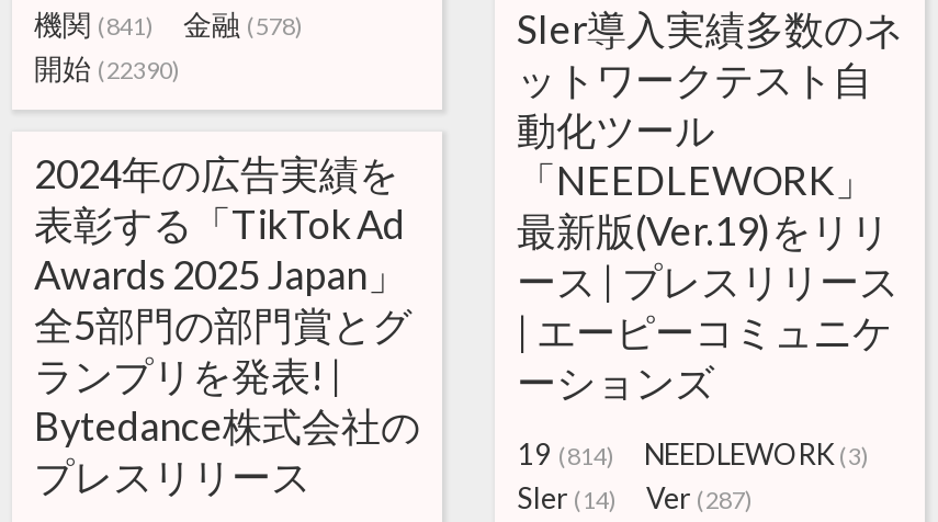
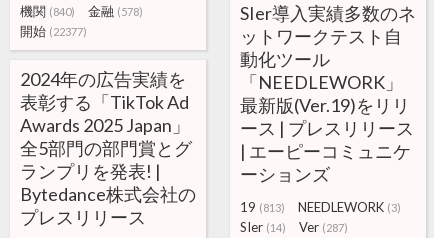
[34,7,304,42] 機関 (841) 金融 (578) -> [20,3,143,19] 機関 (840) 金融 (578)
[34,50,181,86] 開始 (22390) -> [20,23,87,39] 開始 (22377)
[517,436,870,472] 19 (814) NEEDLEWORK (3) -> [240,199,401,215] 19 (813) NEEDLEWORK (3)

